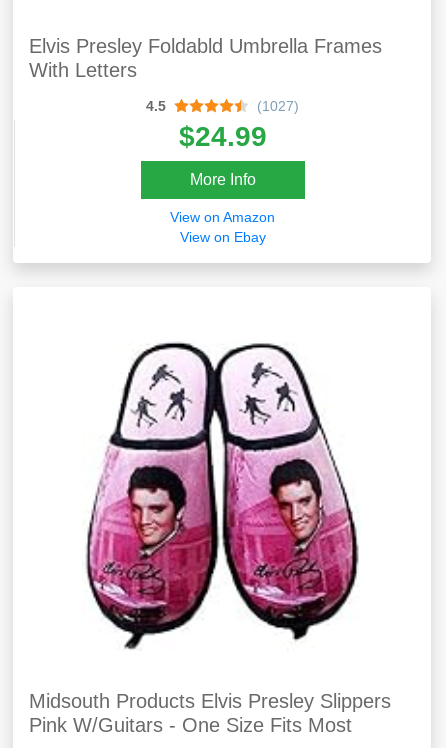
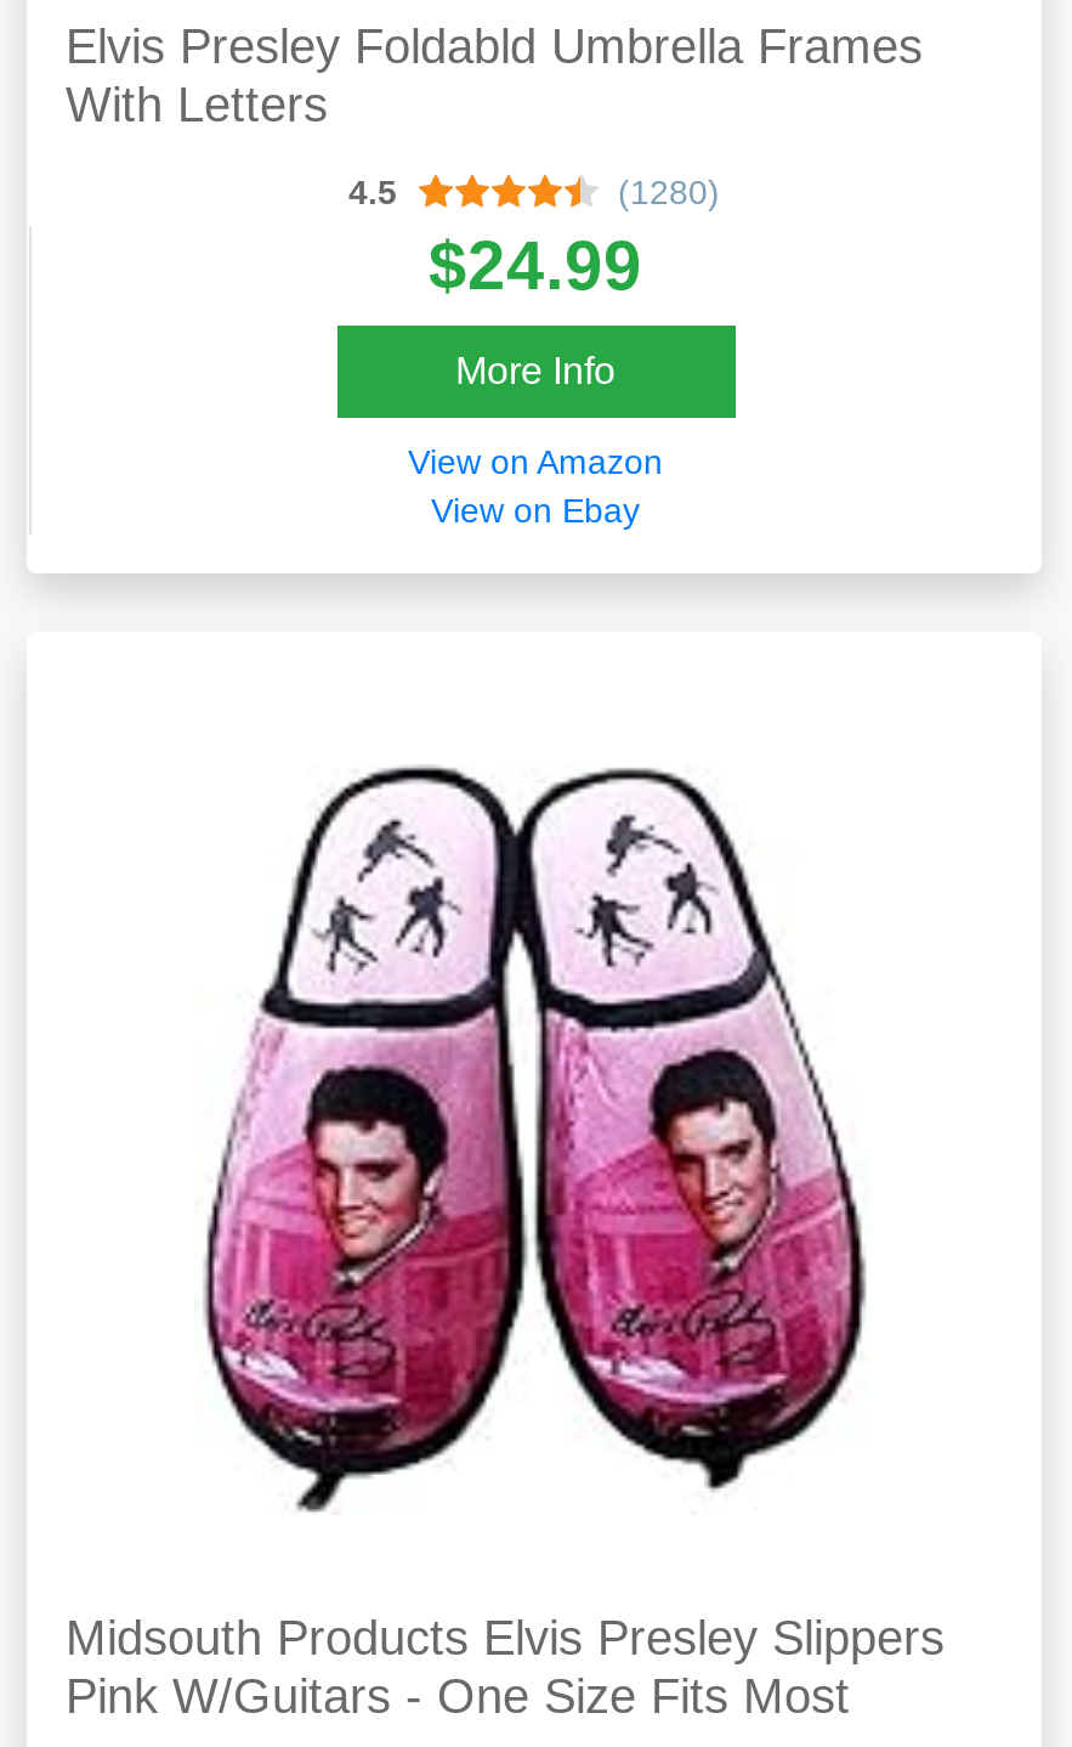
[256,98,298,114] (1027) -> [618,173,720,211] (1280)

